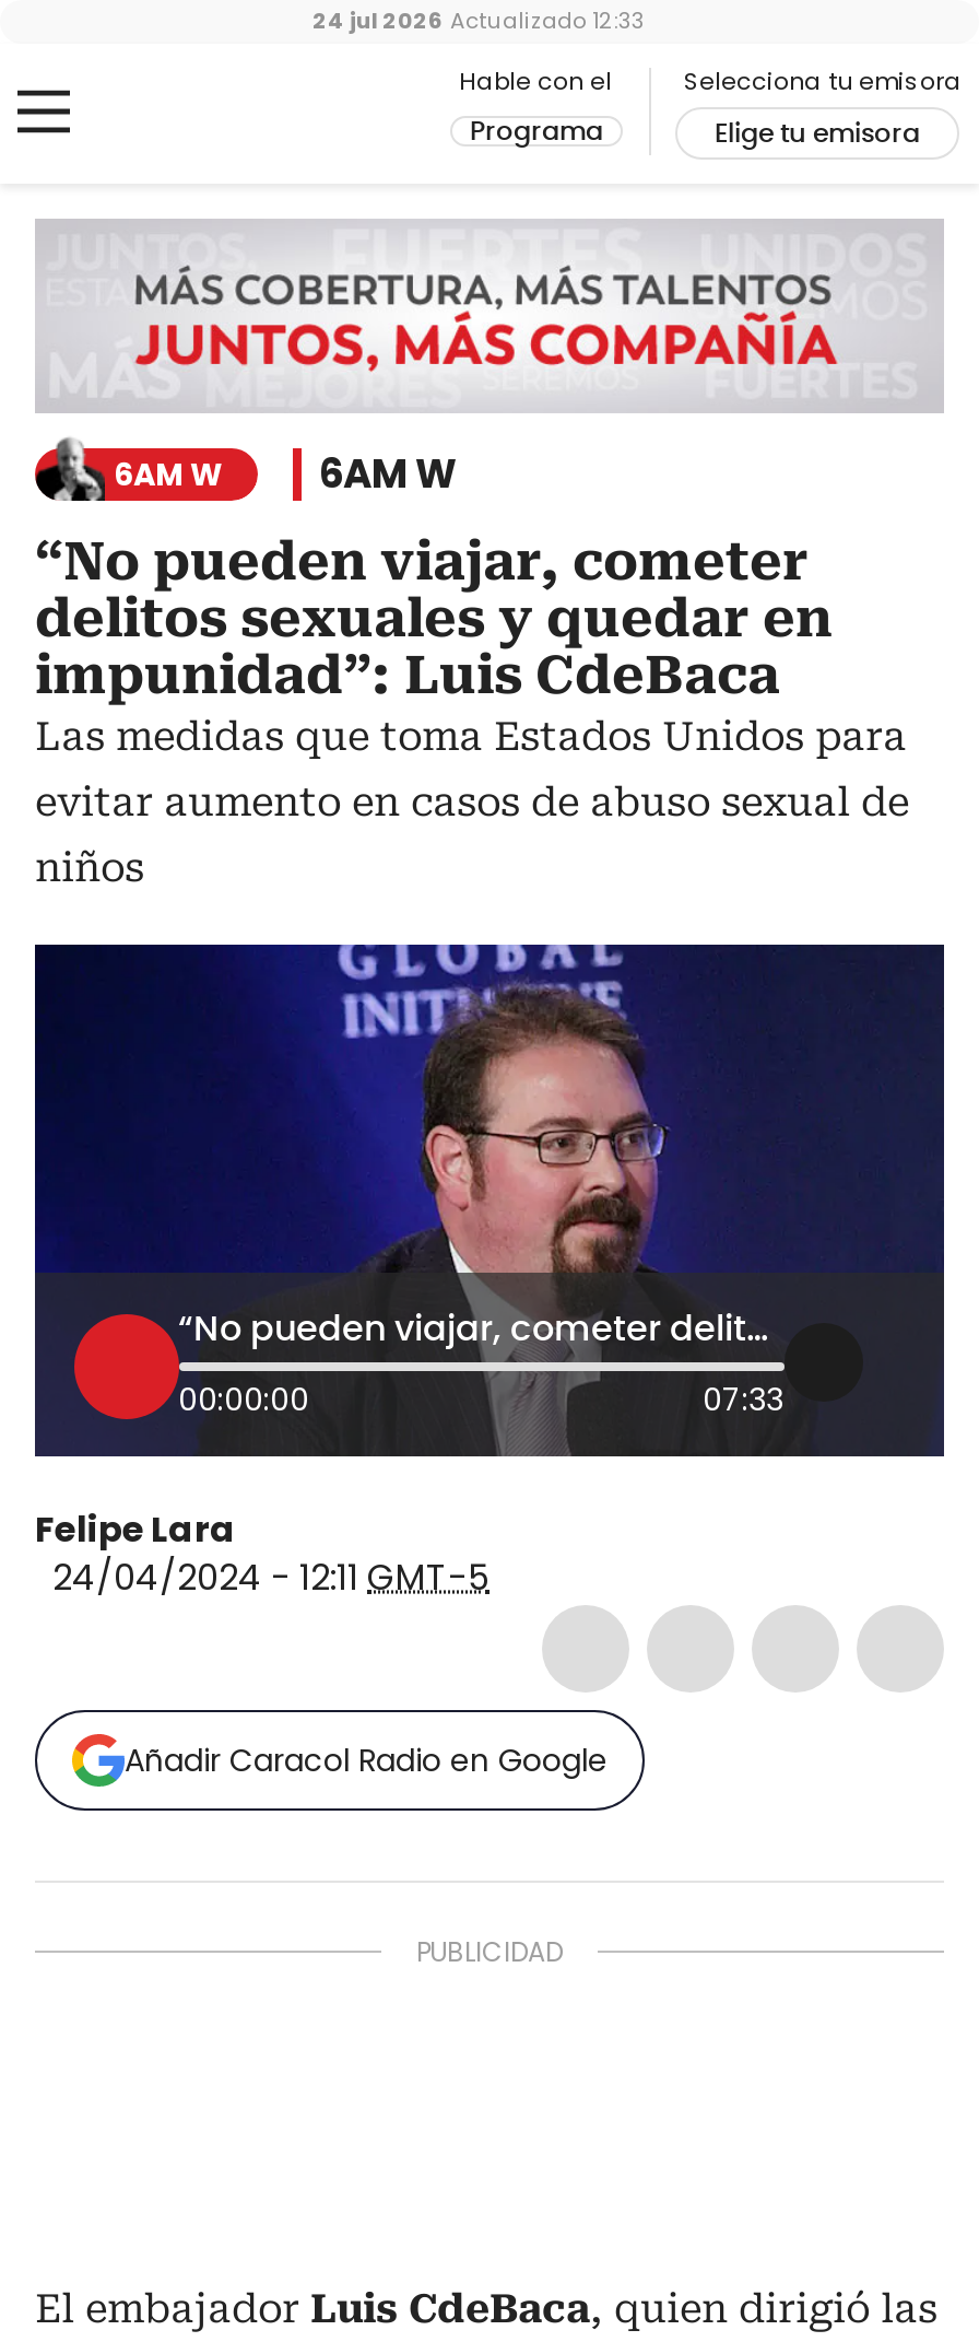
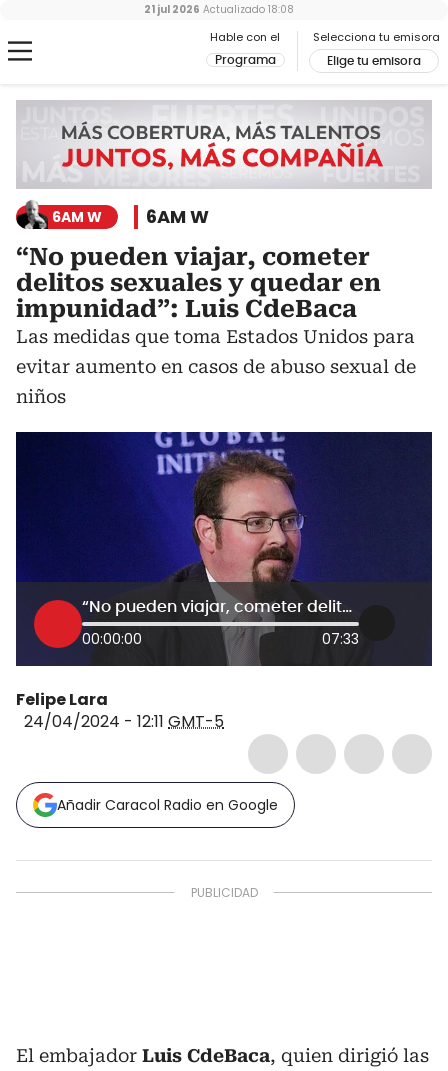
[312,4,645,37] 24 jul 2026 Actualizado 12:33 -> [144,2,294,17] 21 jul 2026 Actualizado 18:08

